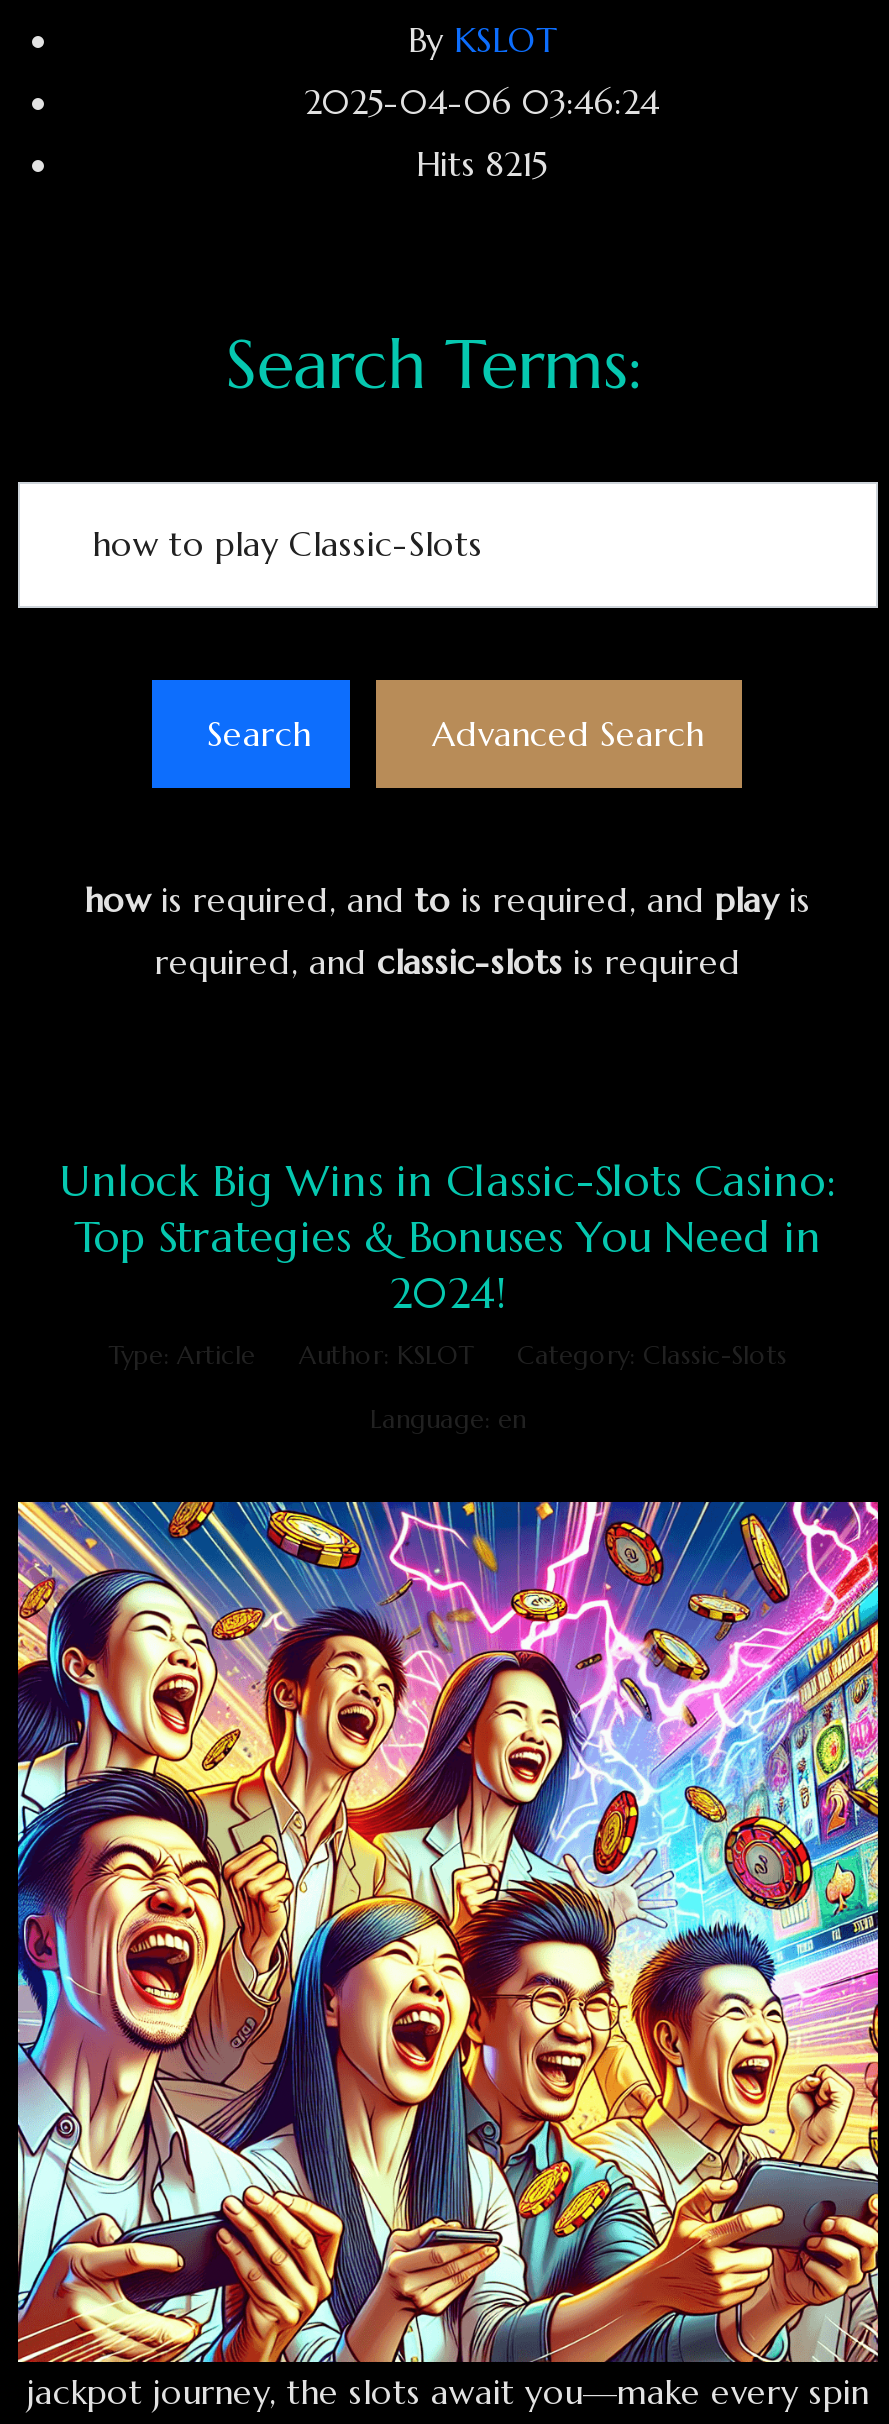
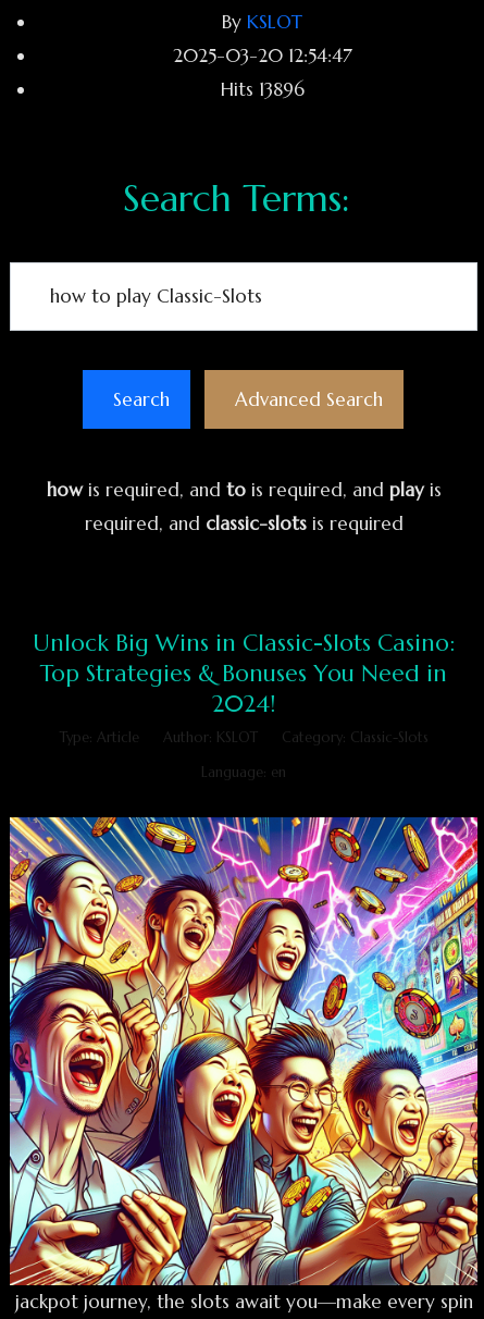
[304,79,660,123] 2025-04-06 03:46:24 -> [172,43,352,67] 2025-03-20 12:54:47
[416,141,548,185] Hits 8215 -> [220,77,304,101] Hits 13896

